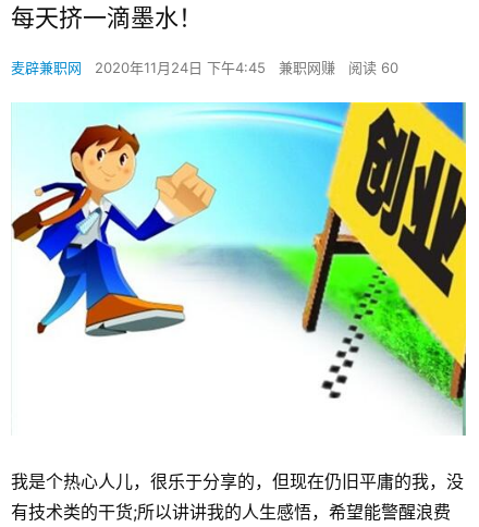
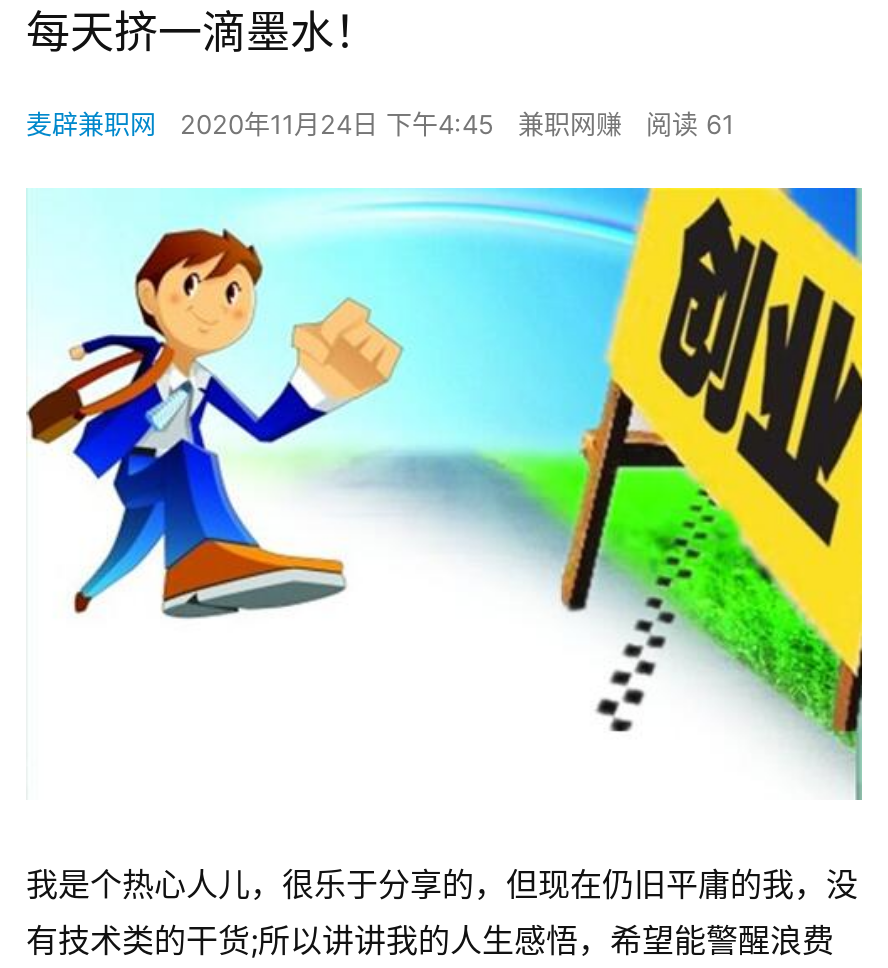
[11,59,398,76] 麦辟兼职网 2020年11月24日 下午4:45 兼职网赚 阅读 60 -> [26,108,734,140] 麦辟兼职网 2020年11月24日 下午4:45 兼职网赚 阅读 61

